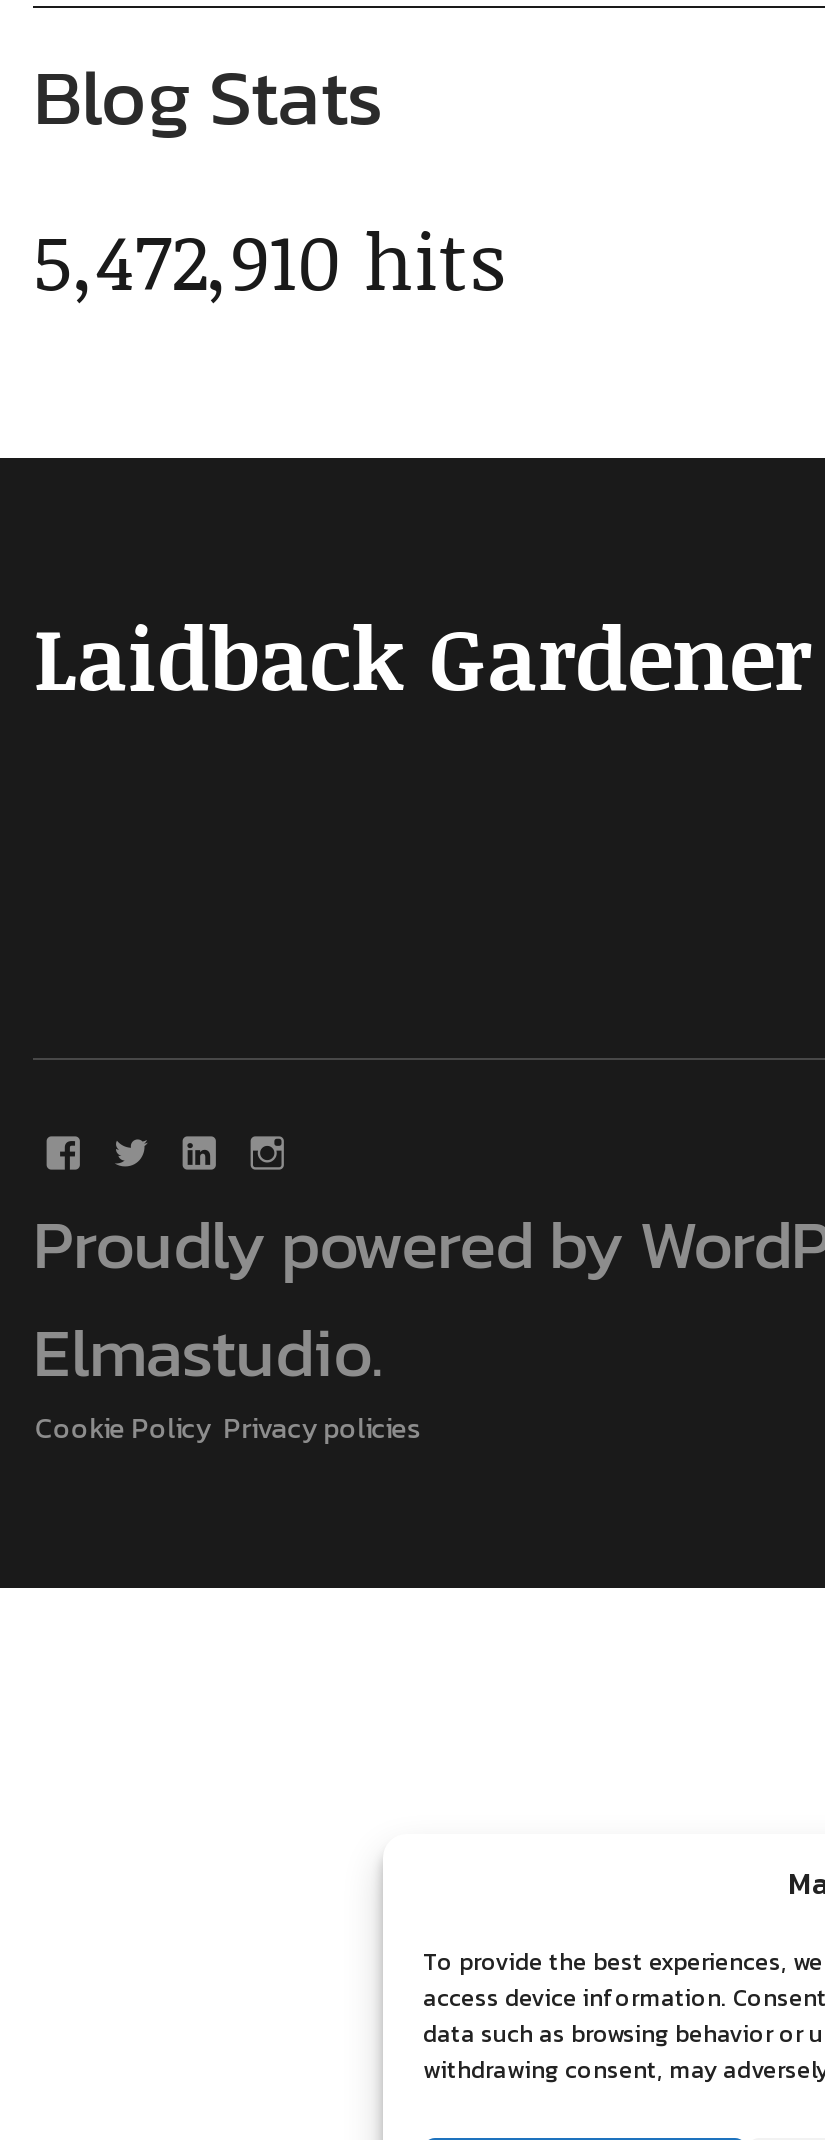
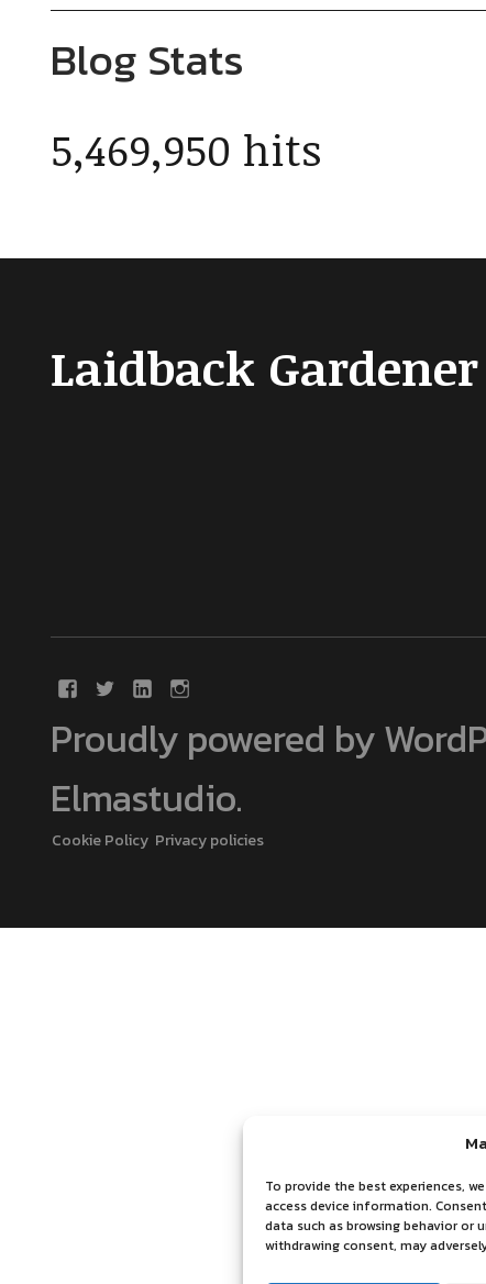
[33,206,507,312] 5,472,910 hits -> [51,120,322,178] 5,469,950 hits

